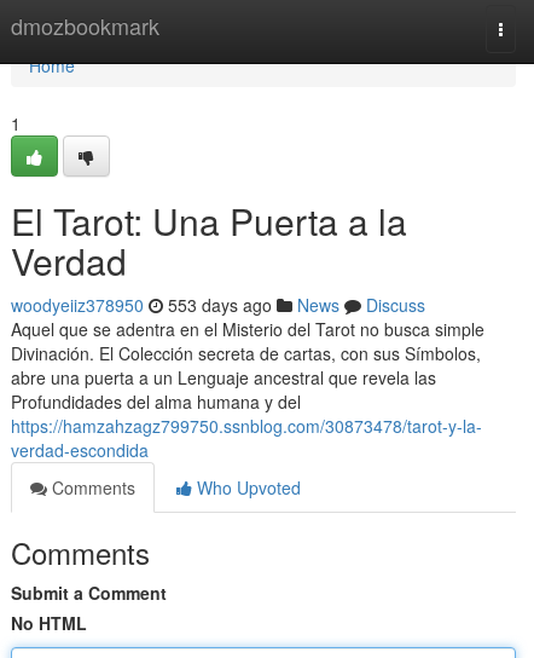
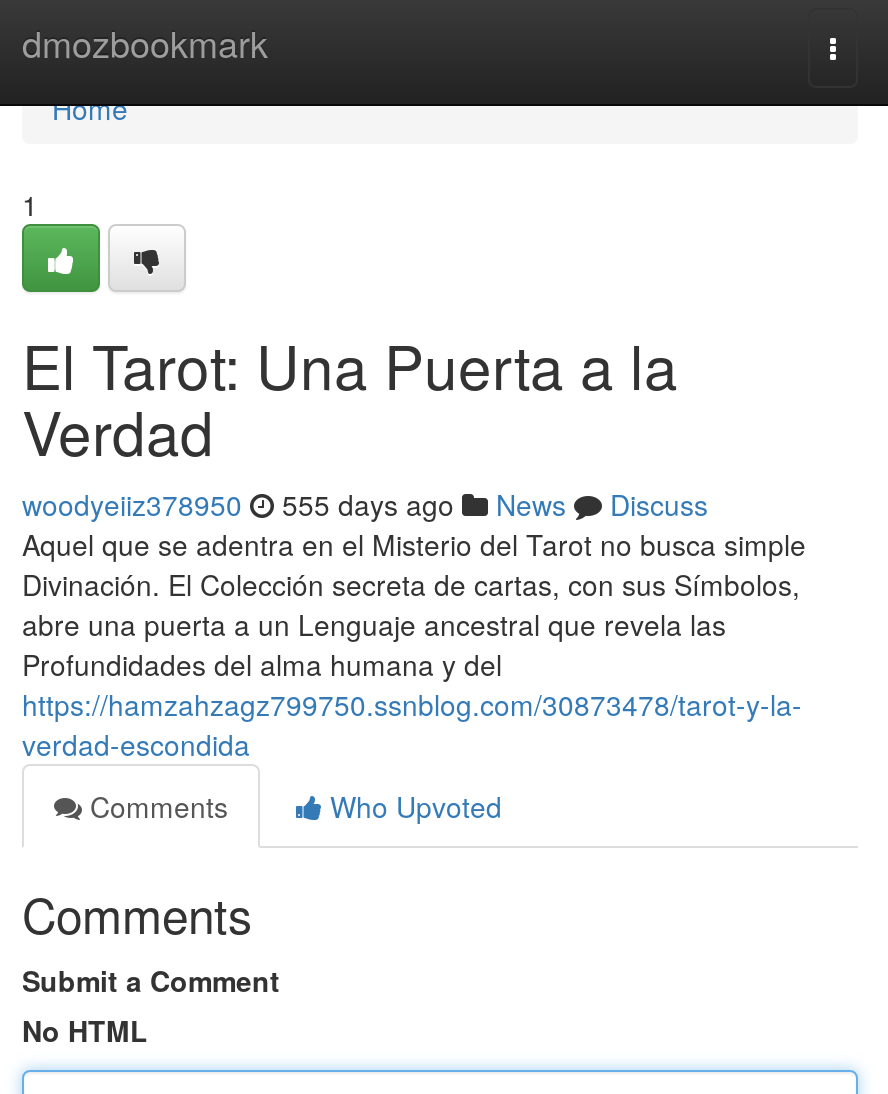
[11,293,425,317] woodyeiiz378950 553 days ago News Discuss -> [22,484,708,524] woodyeiiz378950 555 days ago News Discuss

